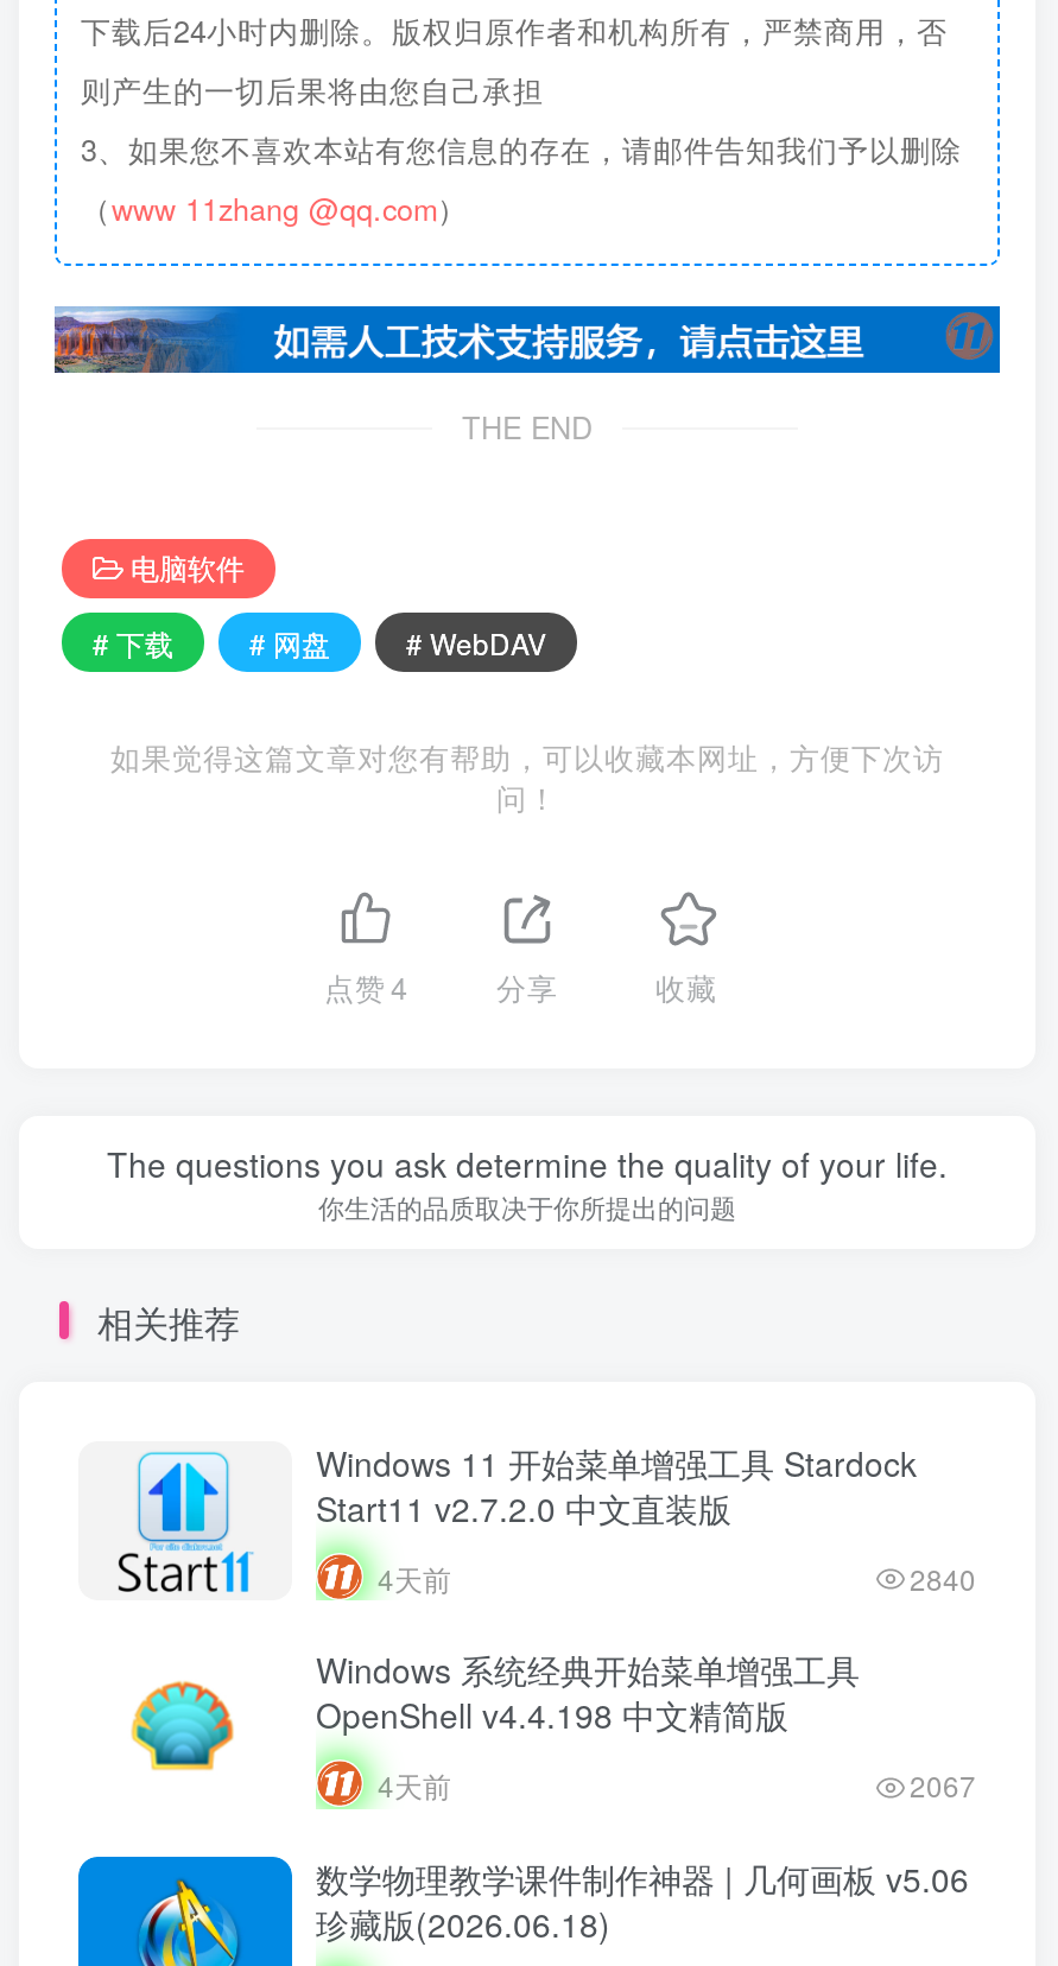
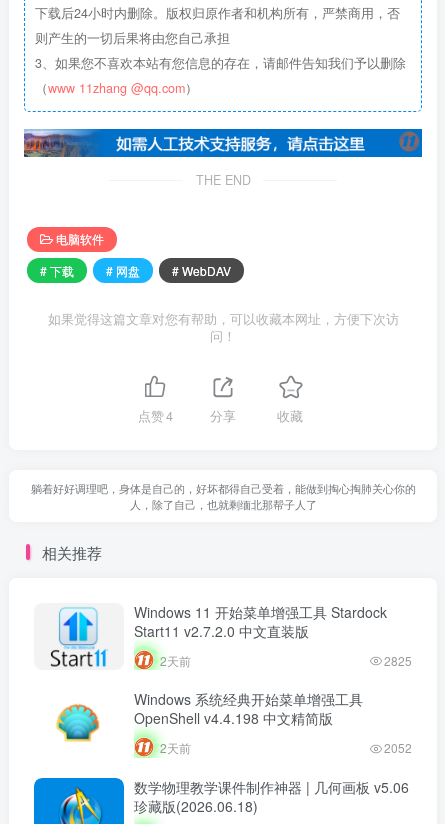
[107,1139,948,1224] The questions you ask determine the quality of your life. | 你生活的品质取决于你所提出的问题 -> [30,480,415,512] 躺着好好调理吧，身体是自己的，好坏都得自己受着，能做到掏心掏肺关心你的 | 人，除了自己，也就剩缅北那帮子人了
[378,1557,451,1597] 4天前 -> [160,652,191,669] 2天前
[910,1557,976,1597] 2840 -> [384,652,412,669] 2825
[378,1764,451,1805] 4天前 -> [160,739,191,756] 2天前
[910,1764,976,1805] 2067 -> [384,739,412,756] 2052

